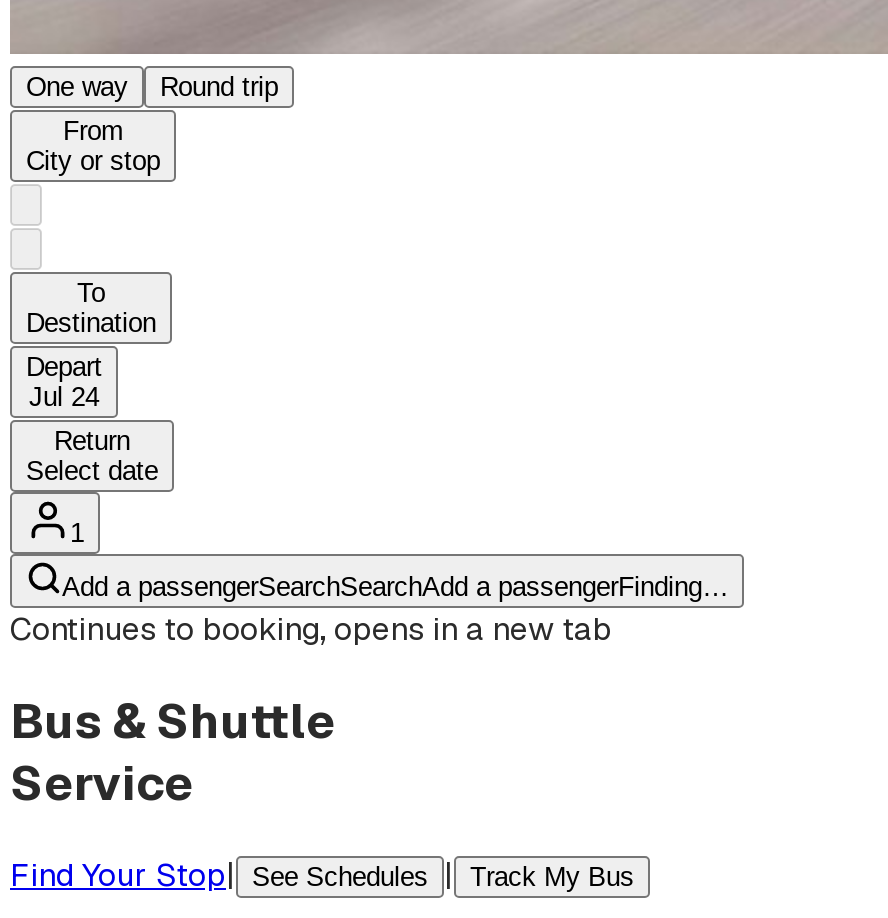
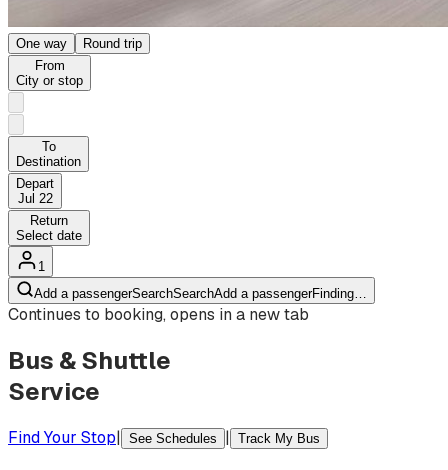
[29,382,99,412] Jul 24 -> [17,191,52,206] Jul 22

